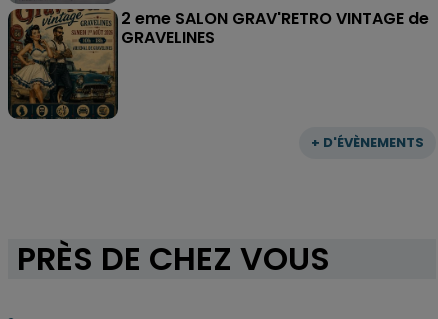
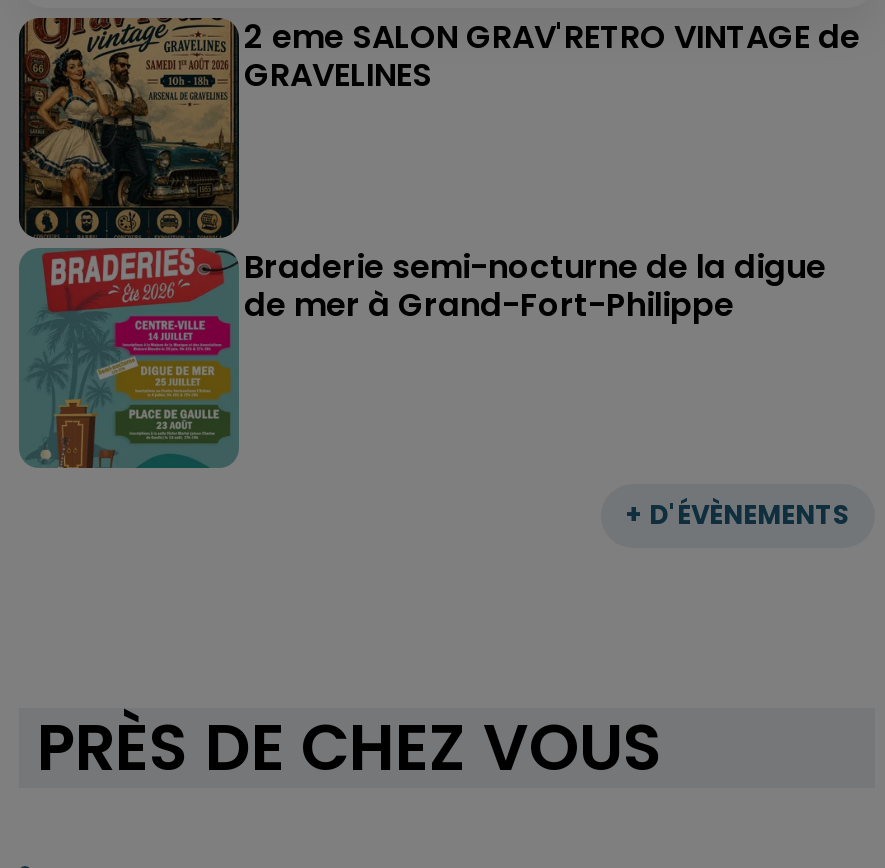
none -> [21,244,826,470] [image] | Braderie semi-nocturne de la digue | de mer à Grand-Fort-Philippe

